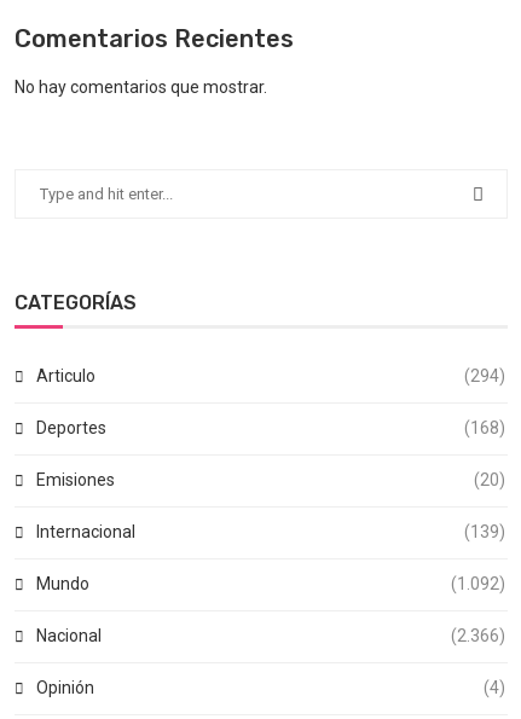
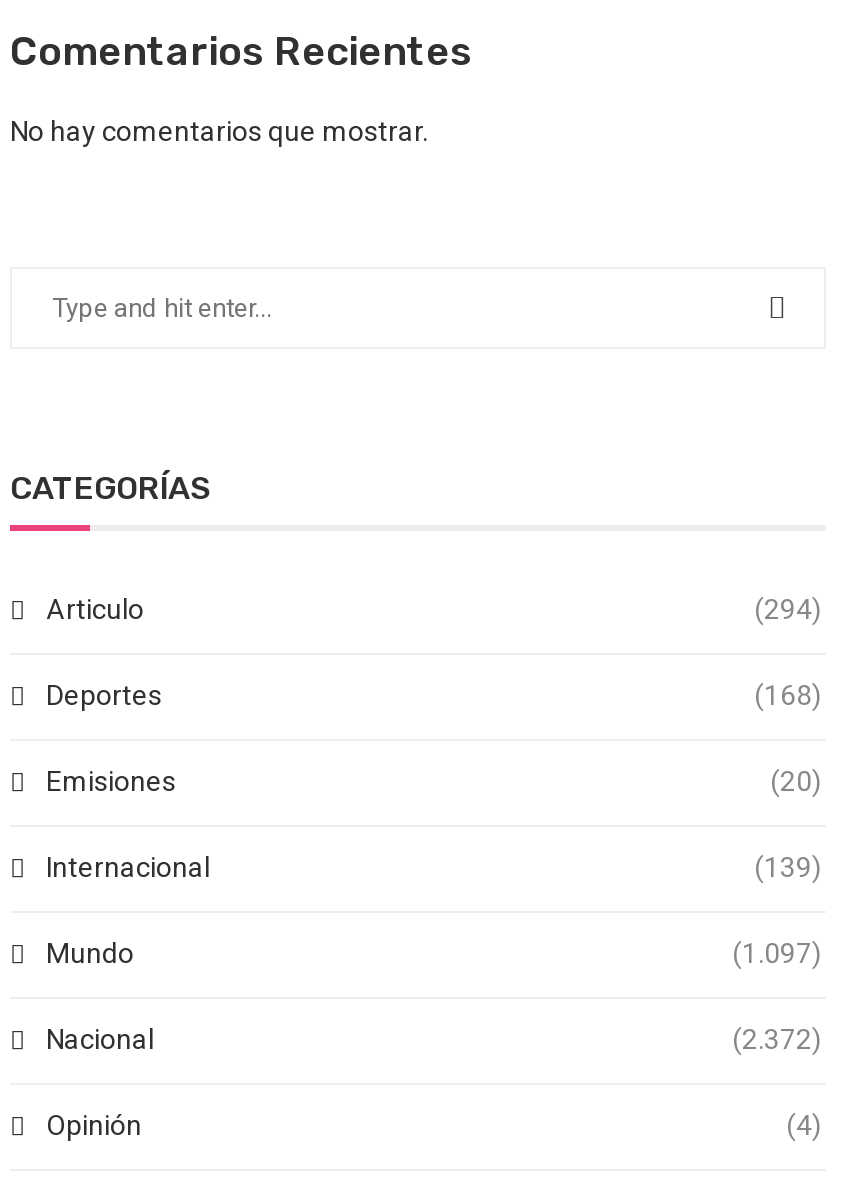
[451,574,505,593] (1.092) -> [732,937,822,969] (1.097)
[451,626,505,645] (2.366) -> [732,1023,822,1055] (2.372)

